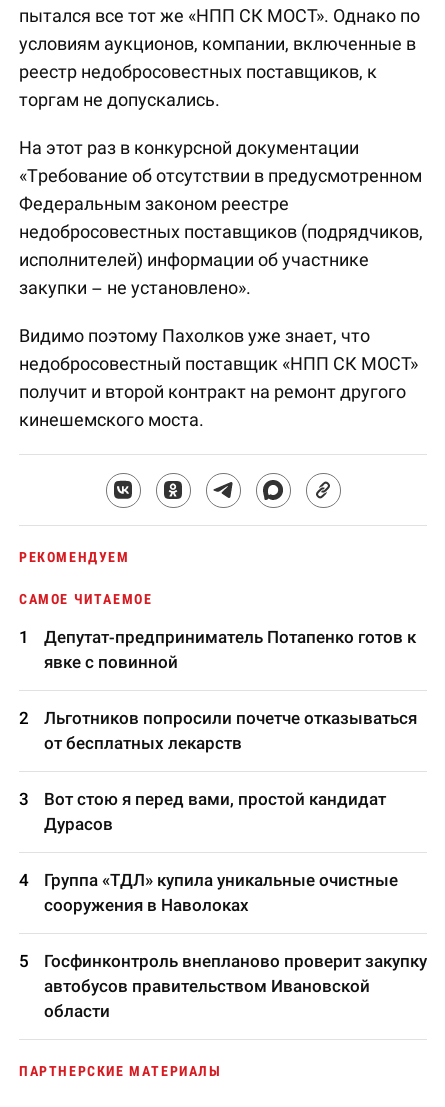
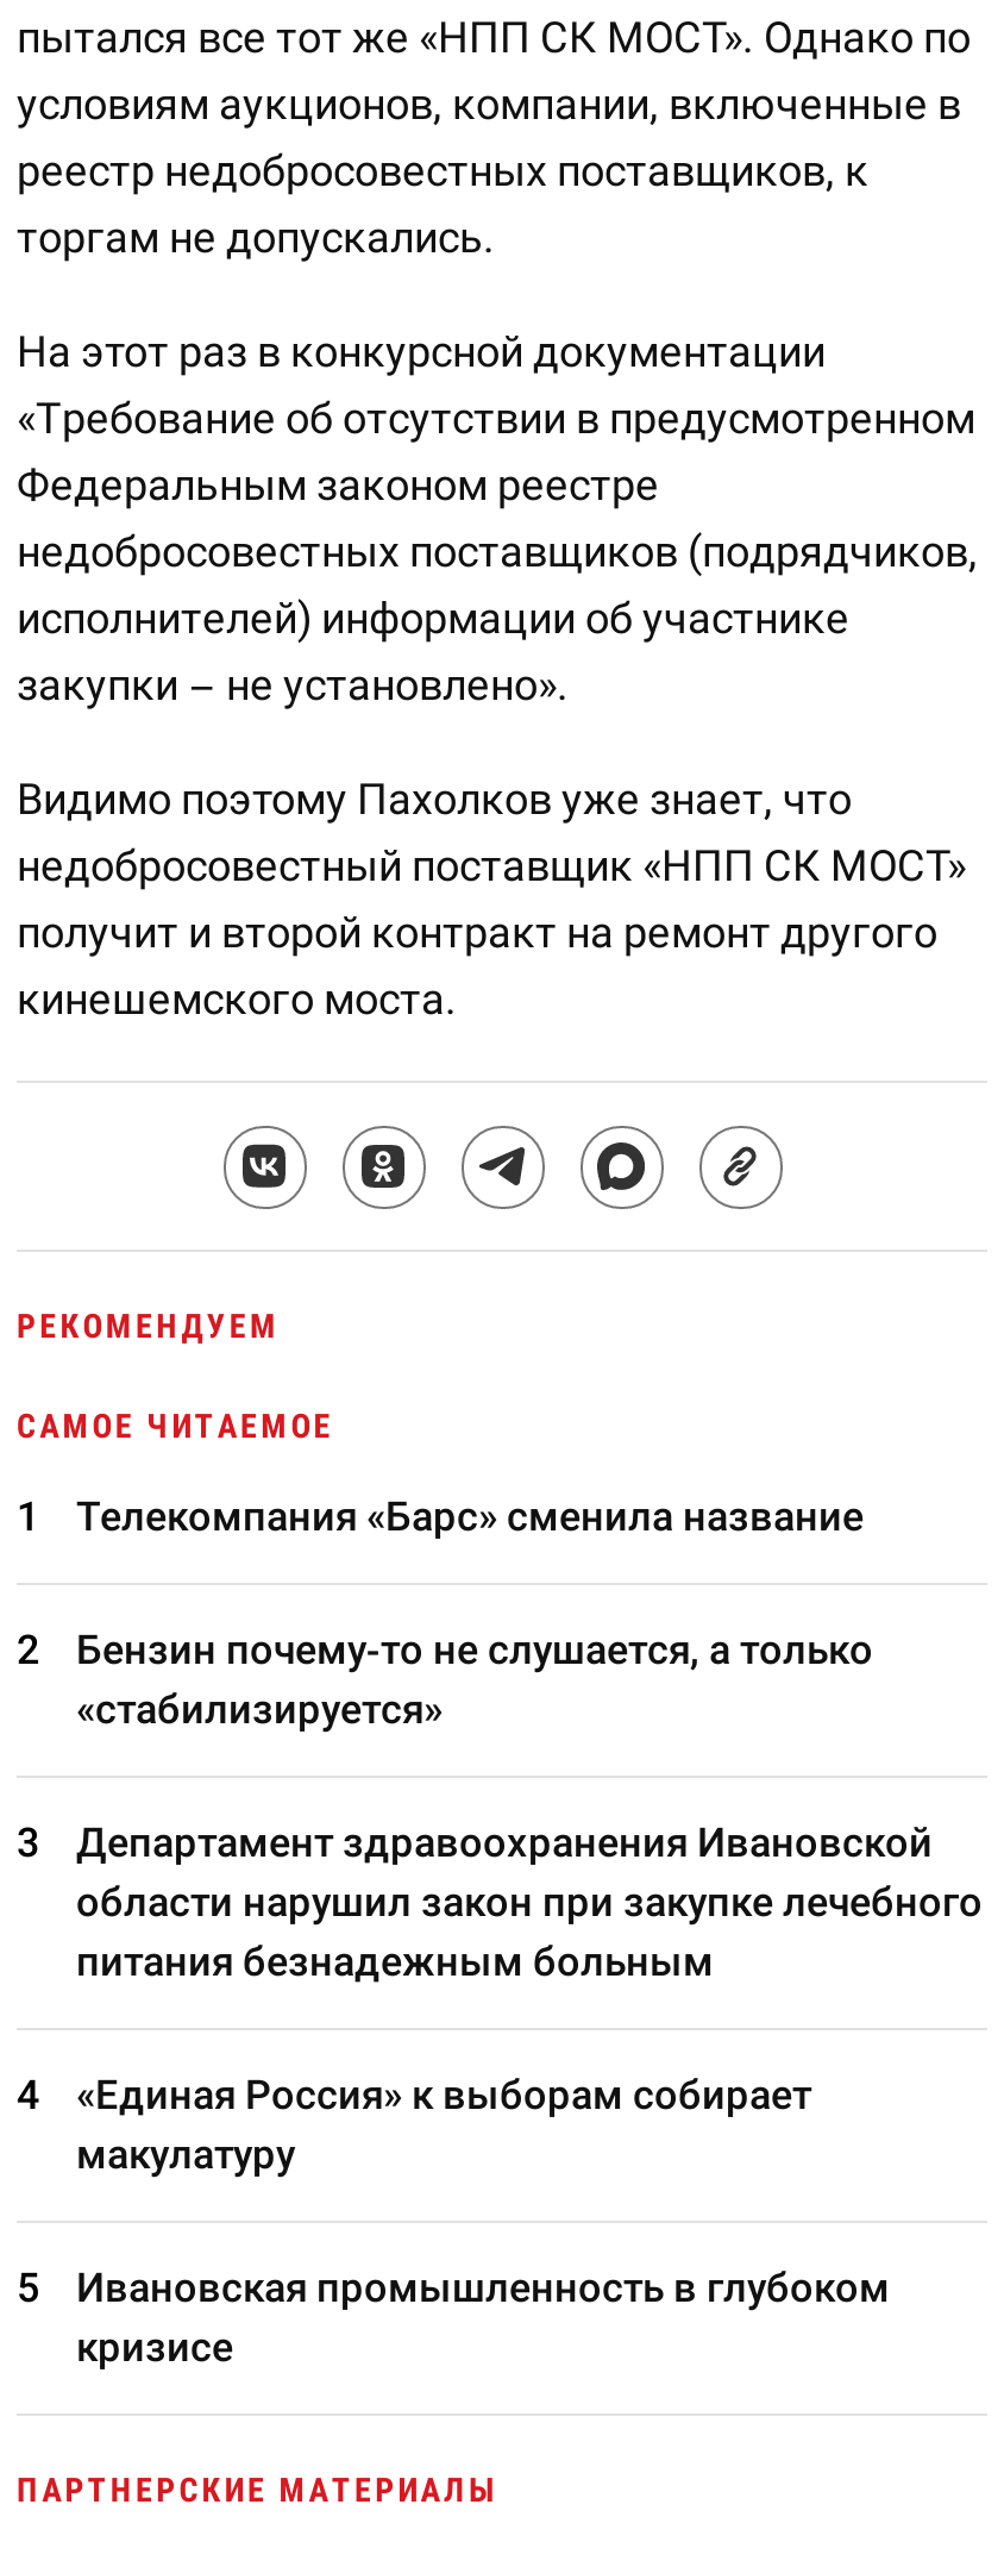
[44,627,416,672] Депутат-предприниматель Потапенко готов к | явке с повинной -> [76,1492,864,1540] Телекомпания «Барс» сменила название
[44,708,417,753] Льготников попросили почетче отказываться | от бесплатных лекарств -> [76,1626,873,1733] Бензин почему-то не слушается, а только | «стабилизируется»
[44,789,386,834] Вот стою я перед вами, простой кандидат | Дурасов -> [76,1818,983,1985] Департамент здравоохранения Ивановской | области нарушил закон при закупке лечебного | питания безнадежным больным
[44,870,398,915] Группа «ТДЛ» купила уникальные очистные | сооружения в Наволоках -> [76,2071,811,2178] «Единая Россия» к выборам собирает | макулатуру
[44,951,427,1021] Госфинконтроль внепланово проверит закупку | автобусов правительством Ивановской | области -> [76,2264,890,2371] Ивановская промышленность в глубоком | кризисе

